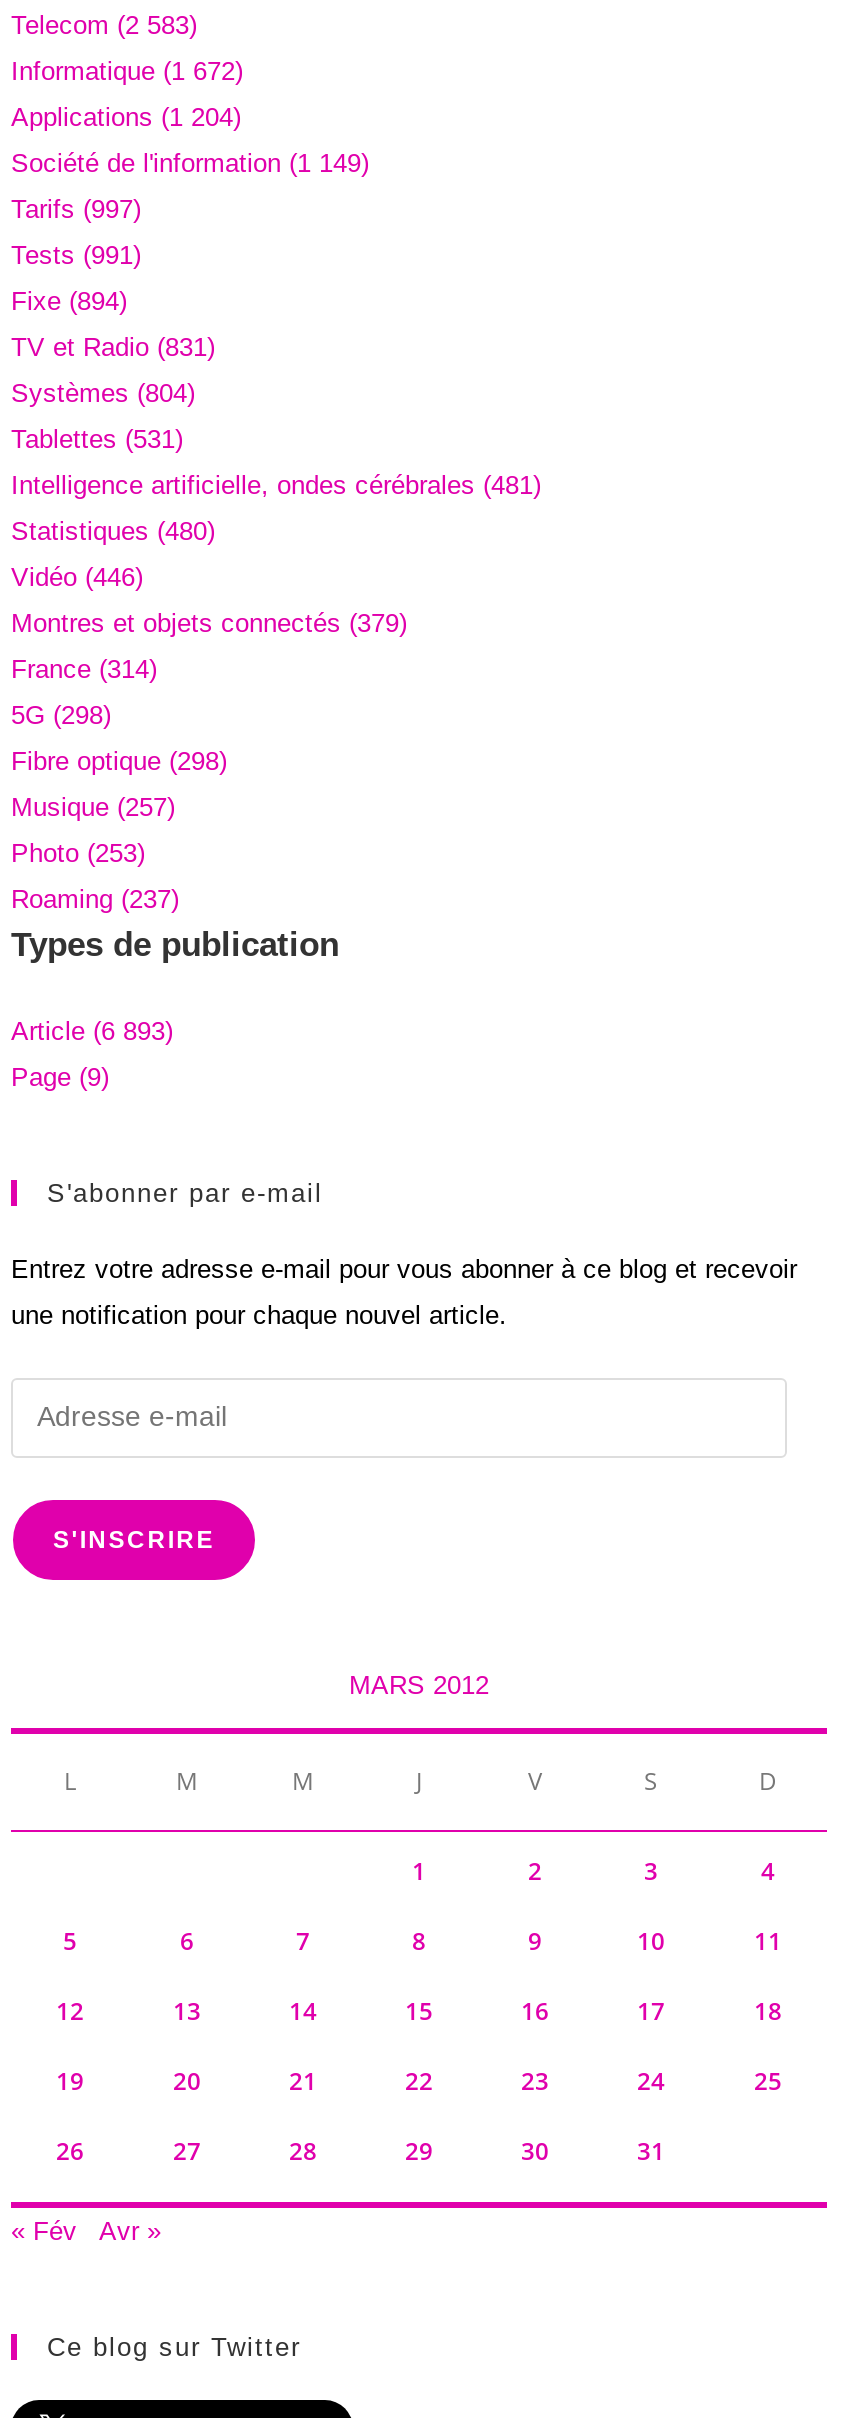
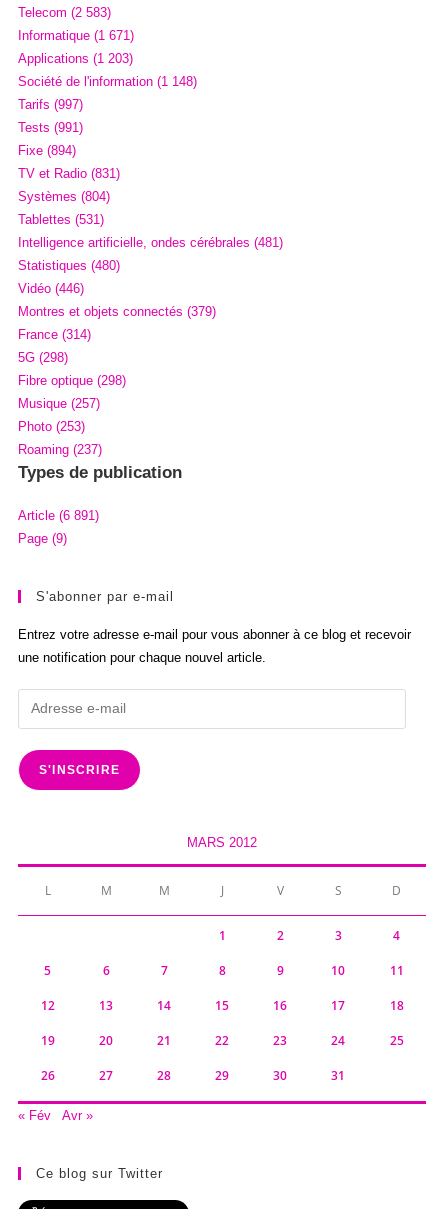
[11,55,243,85] Informatique (1 672) -> [18,28,134,43] Informatique (1 671)
[11,101,241,131] Applications (1 204) -> [18,51,133,66] Applications (1 203)
[11,147,369,177] Société de l'information (1 149) -> [18,74,197,89] Société de l'information (1 148)
[11,1015,173,1045] Article (6 893) -> [18,508,99,523] Article (6 891)

